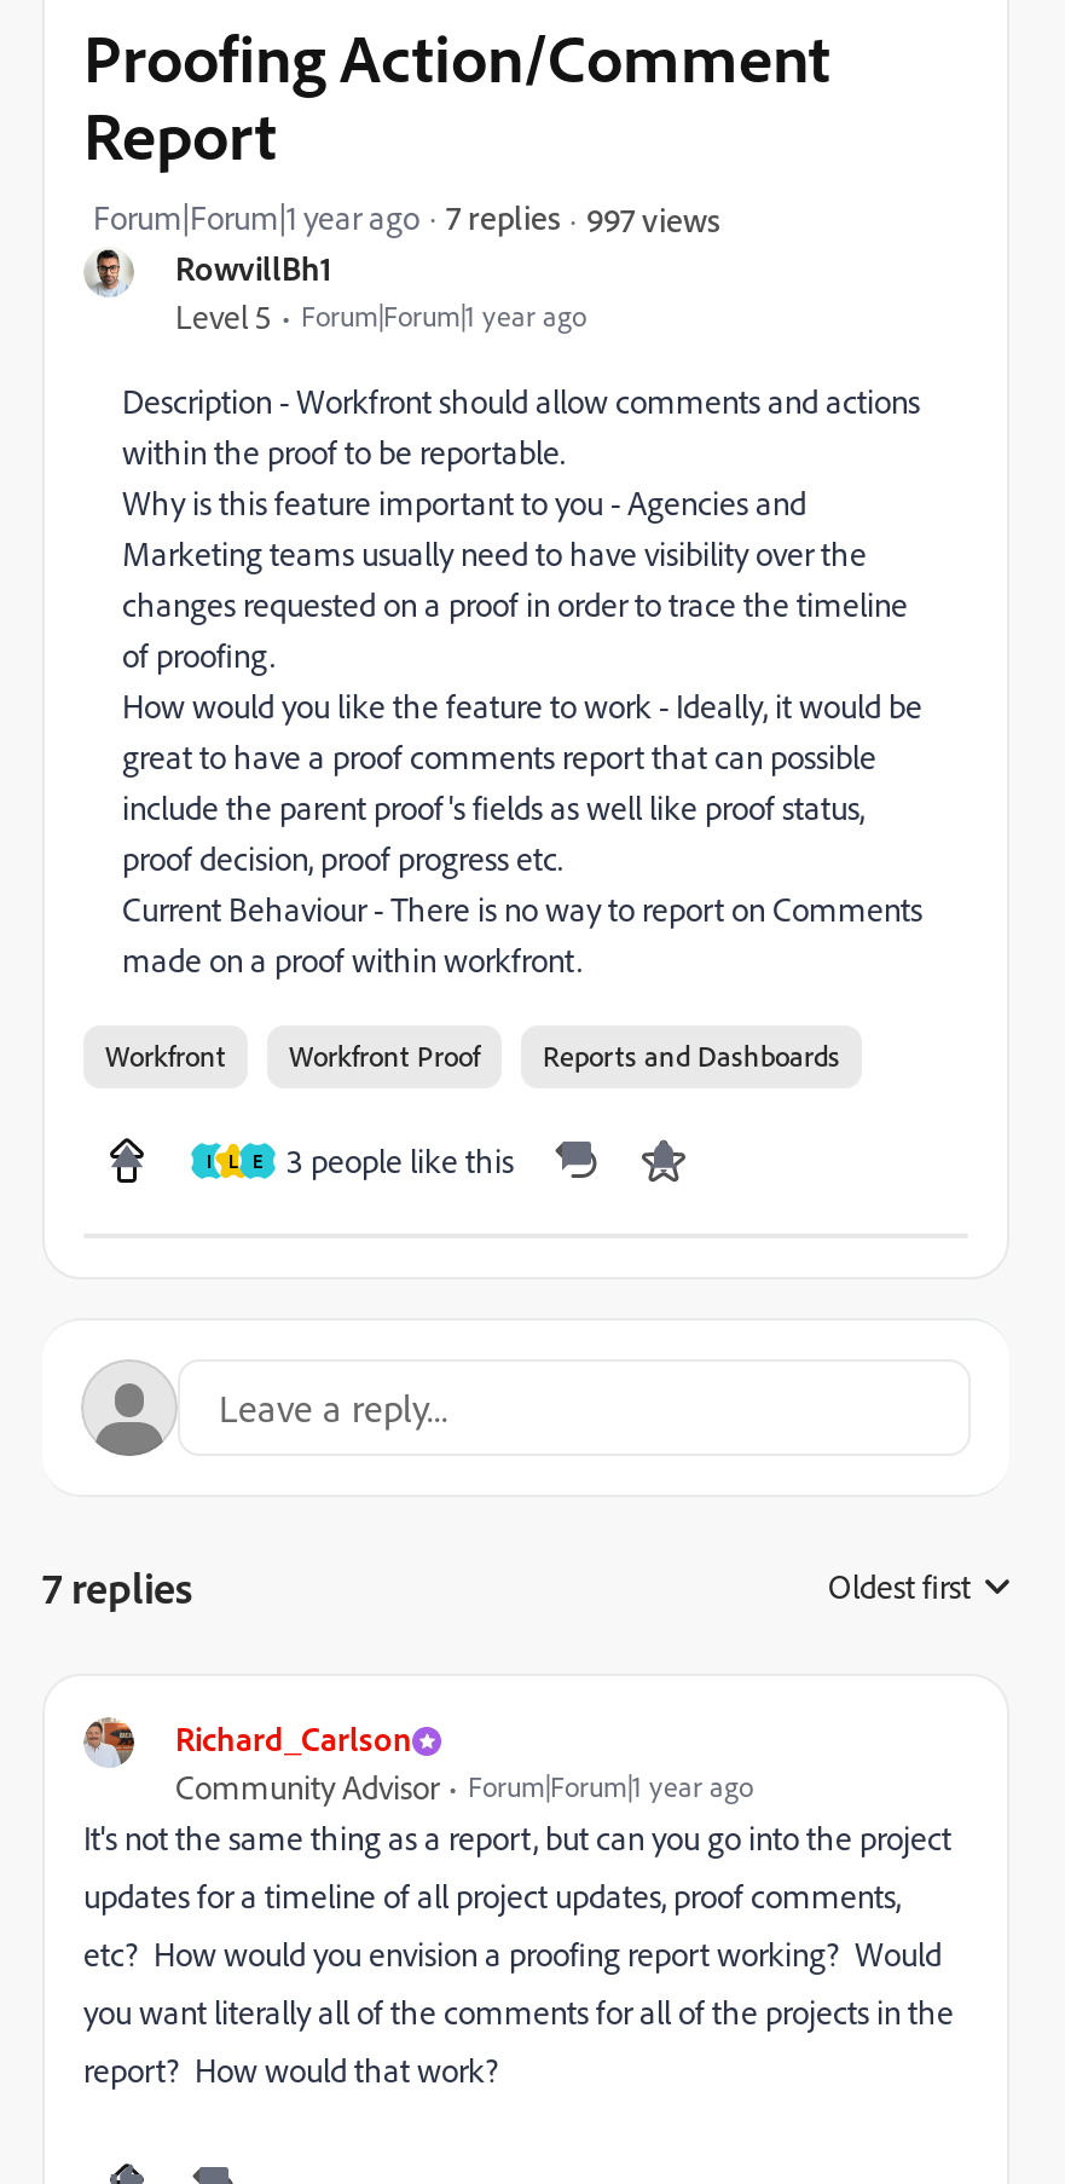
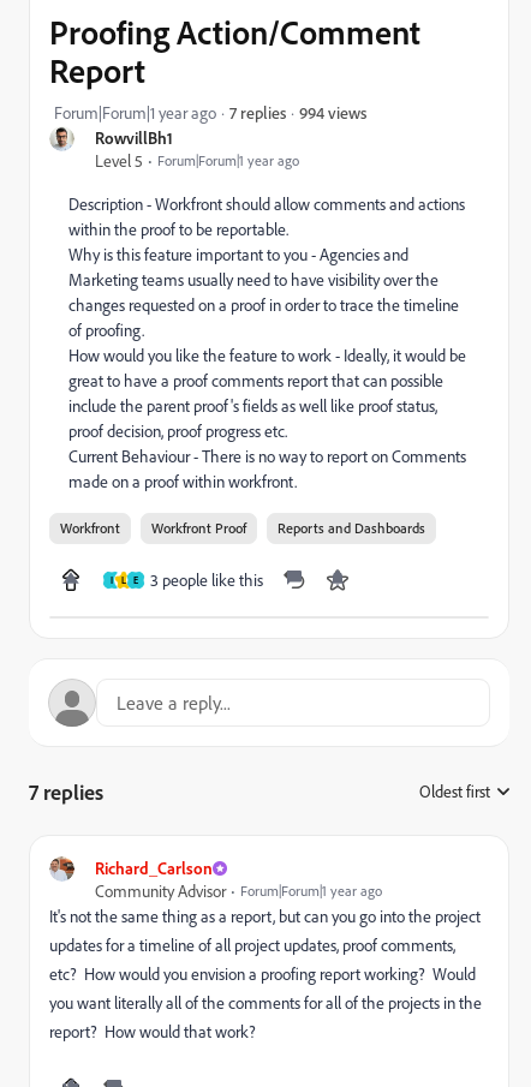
[586,197,719,238] 997 views -> [299,101,366,122] 994 views

